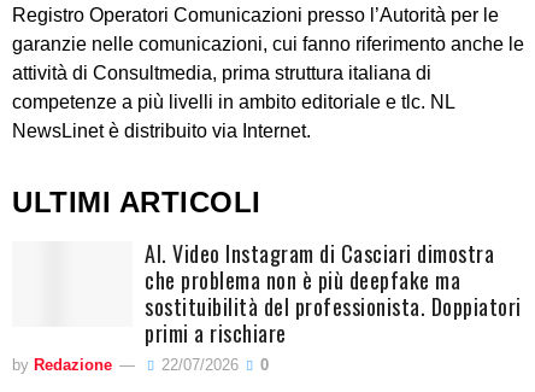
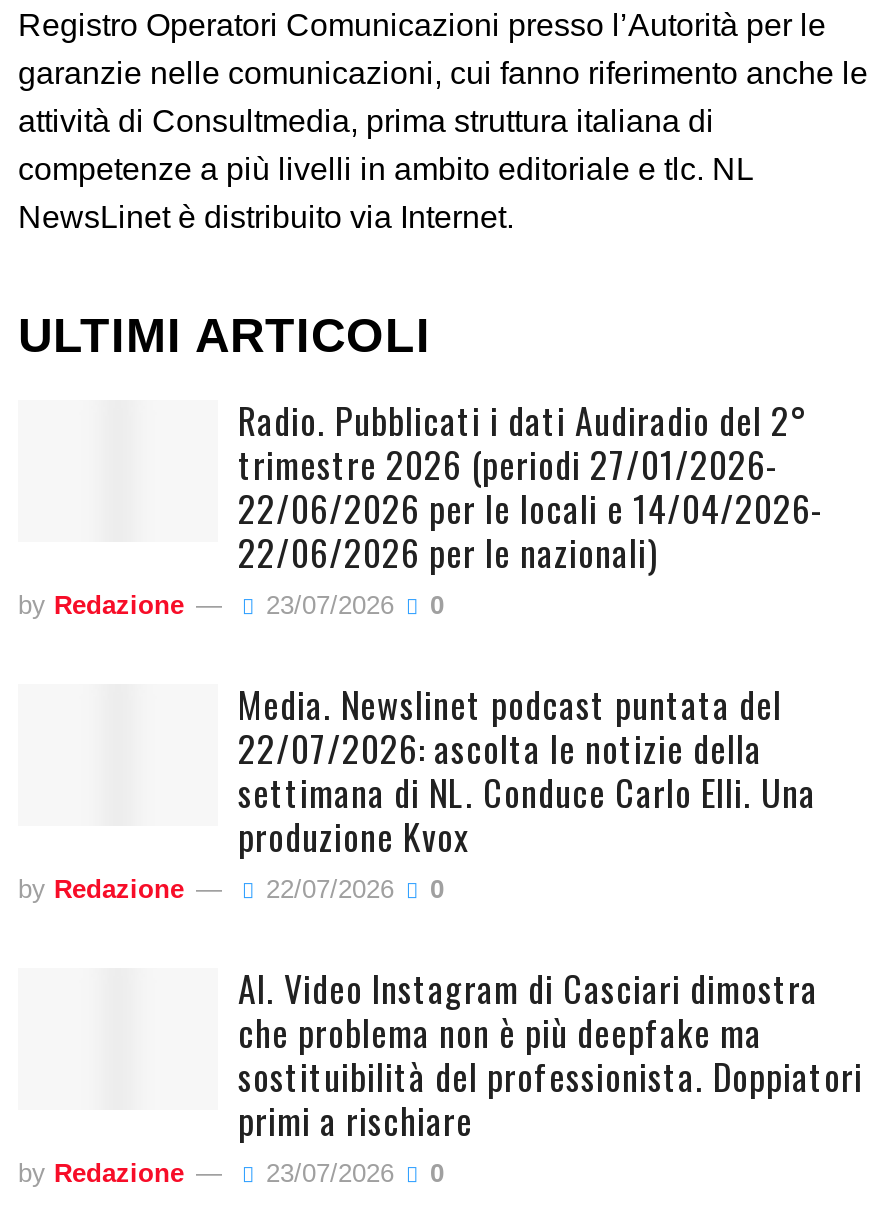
none -> [18,394,824,904] Radio. Pubblicati i dati Audiradio del 2° | trimestre 2026 (periodi 27/01/2026- | 22/06/2026 per le locali e 14/04/2026- | 22/06/2026 per le nazionali) | by Redazione | 23/07/2026 | 0 | Media. Newslinet podcast puntata del | 22/07/2026: ascolta le notizie della | settimana di NL. Conduce Carlo Elli. Una | produzione Kvox | by Redazione | 22/07/2026 | 0
[157,356,269,374] 22/07/2026 0 -> [258,1158,444,1188] 23/07/2026 0

